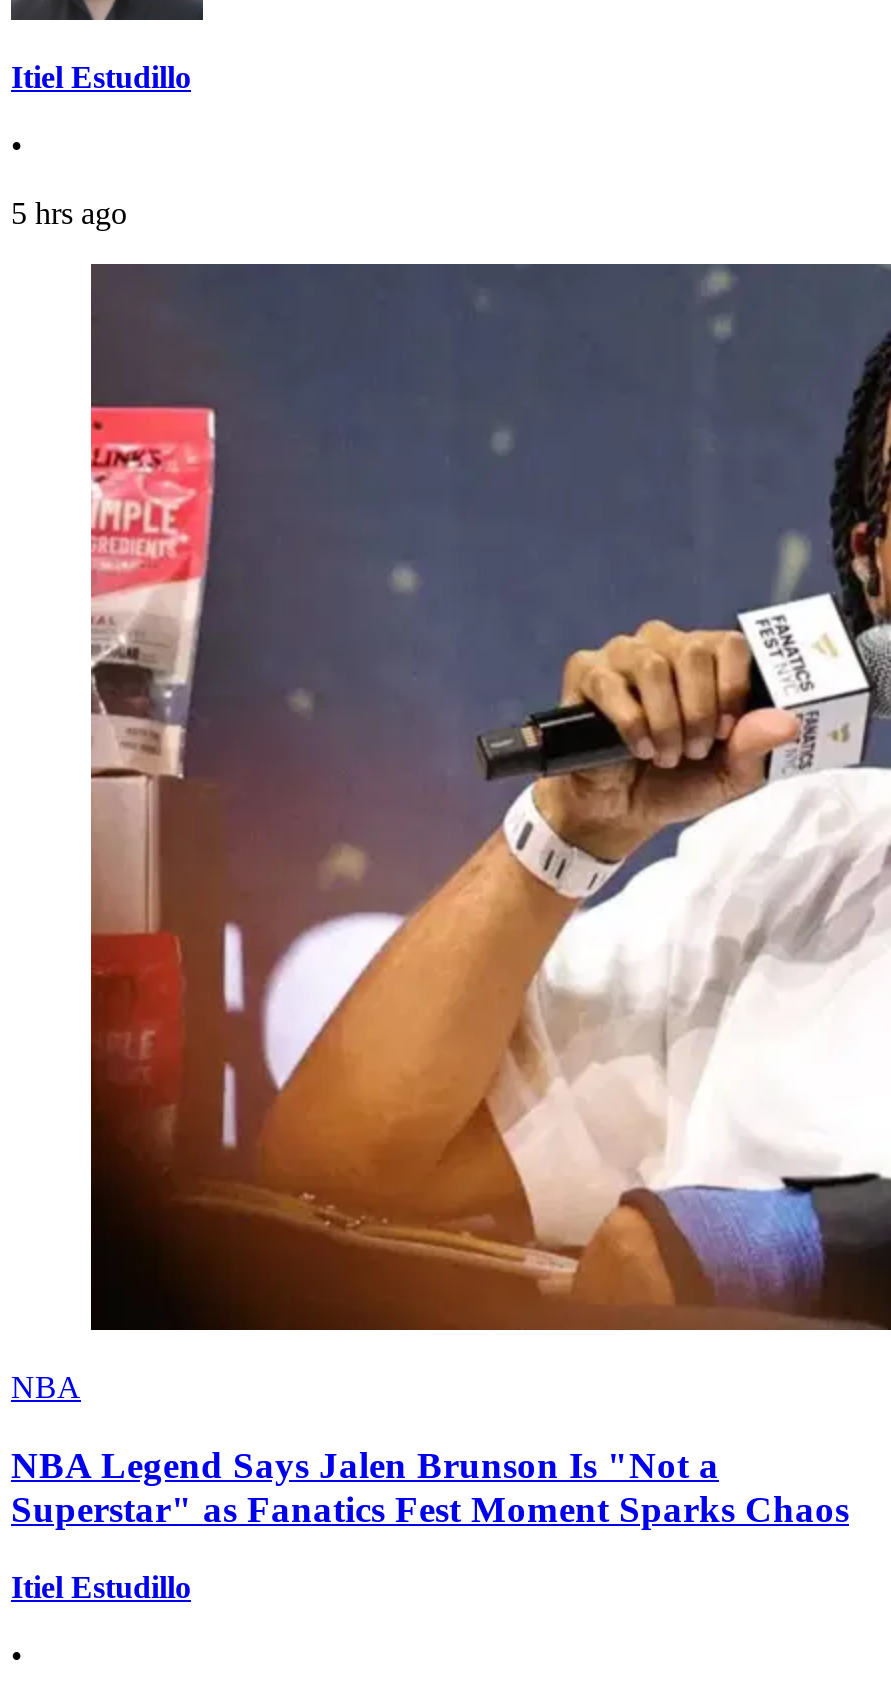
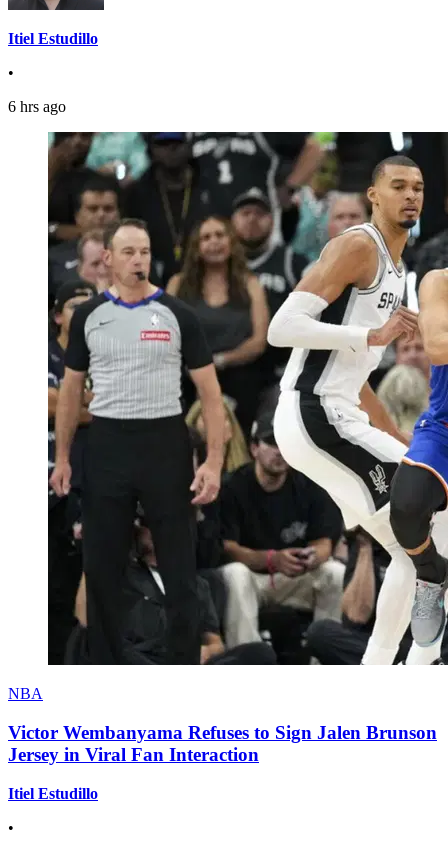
[11,197,127,231] 5 hrs ago -> [8,98,66,115] 6 hrs ago
[89,262,885,1332] [image] -> [47,131,445,666] [image]
[11,1444,849,1530] NBA Legend Says Jalen Brunson Is "Not a | Superstar" as Fanatics Fest Moment Sparks Chaos -> [8,722,437,765] Victor Wembanyama Refuses to Sign Jalen Brunson | Jersey in Viral Fan Interaction

